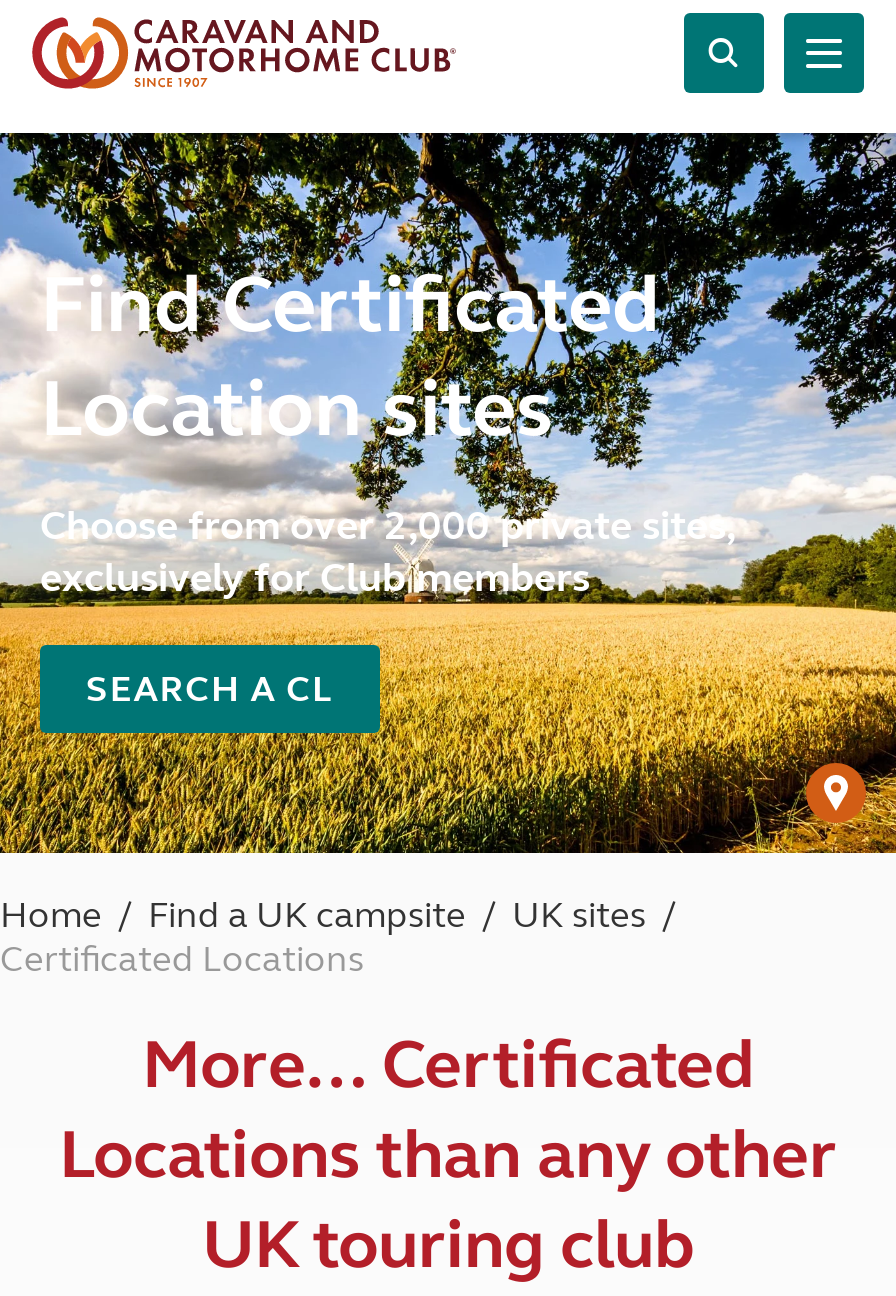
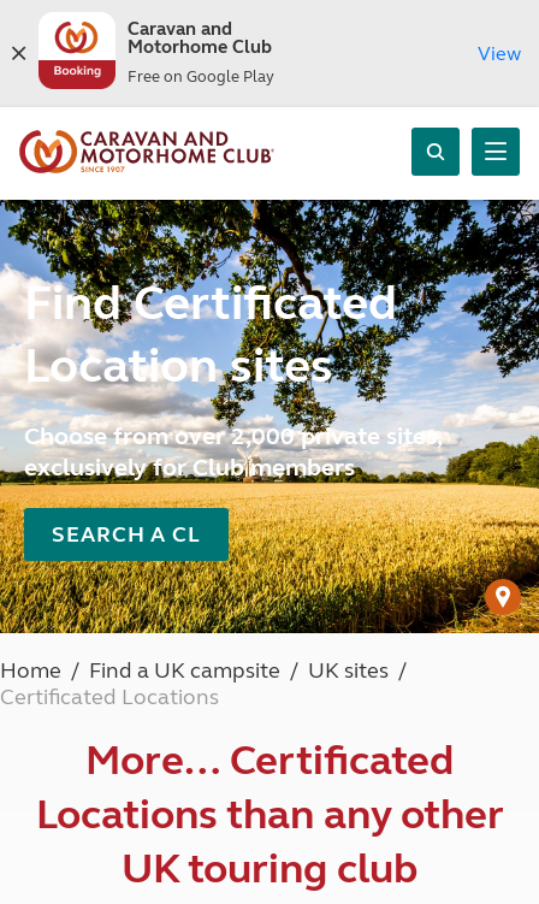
none -> [36,18,274,90] [image] | Caravan and | Motorhome Club | Free on Google Play
none -> [478,42,521,64] View

